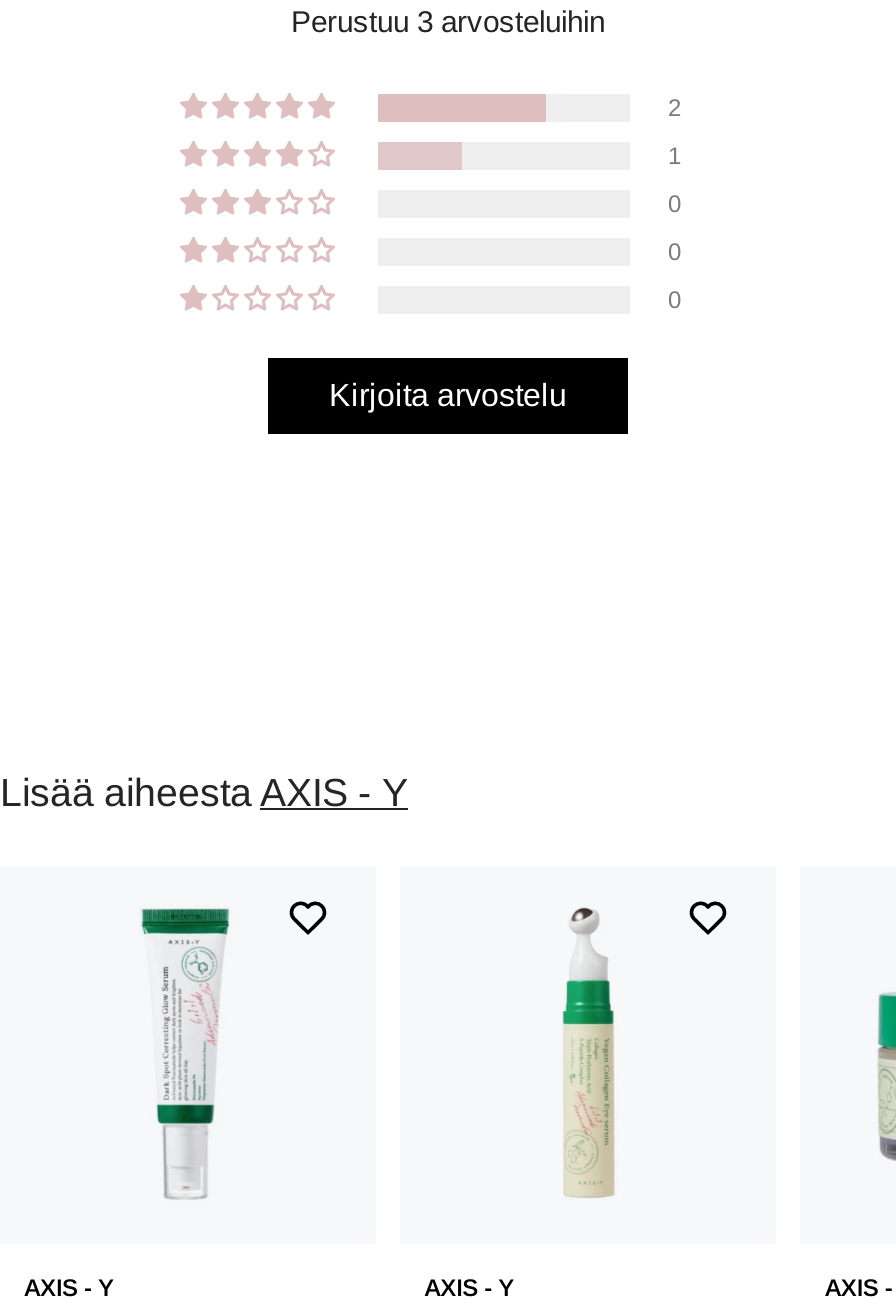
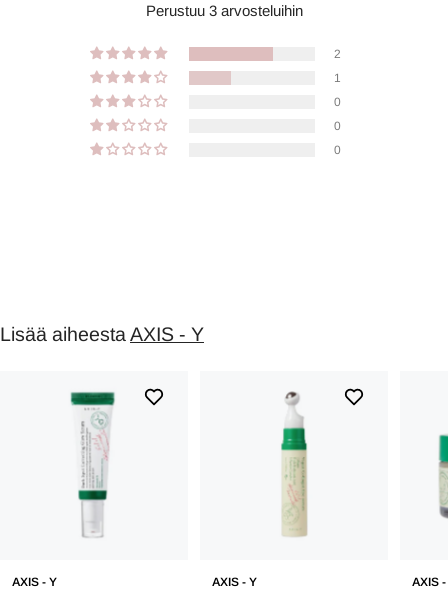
[329,379,567,413] Kirjoita arvostelu -> none

